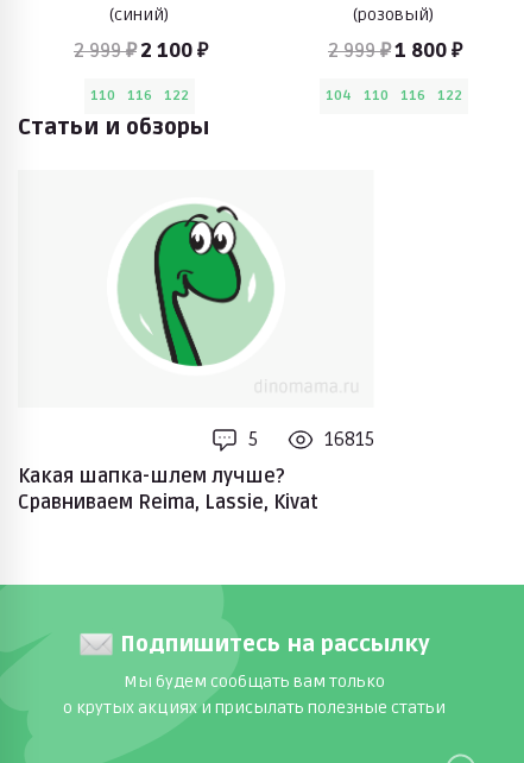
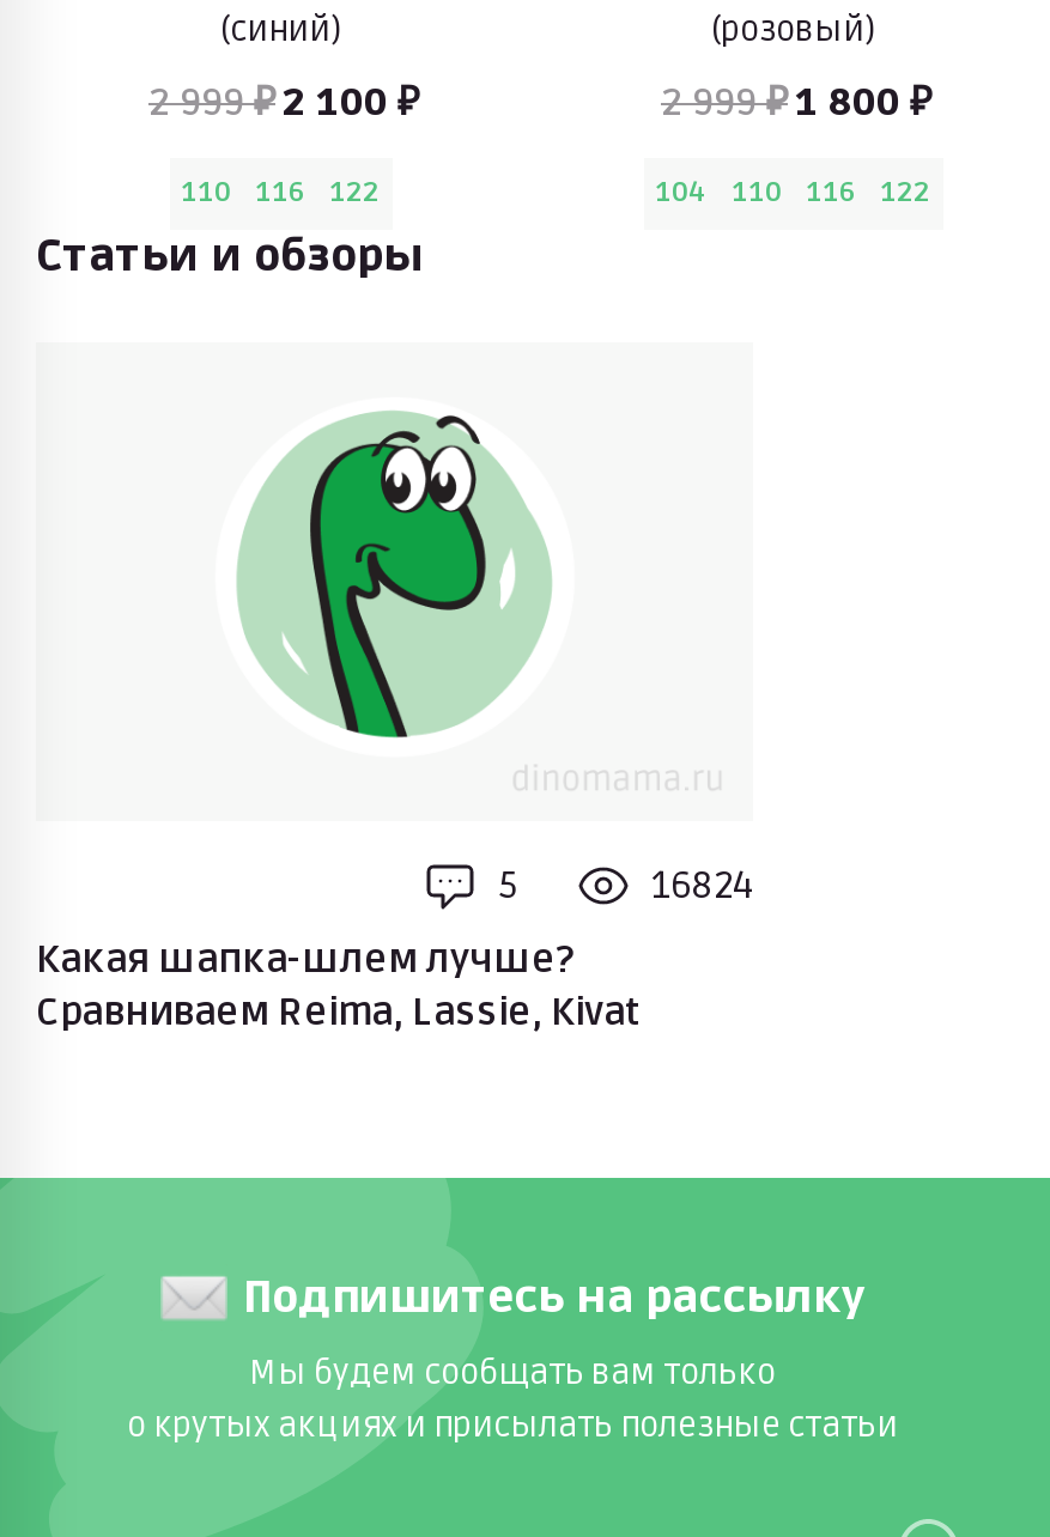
[324,428,374,452] 16815 -> [651,862,754,910] 16824

